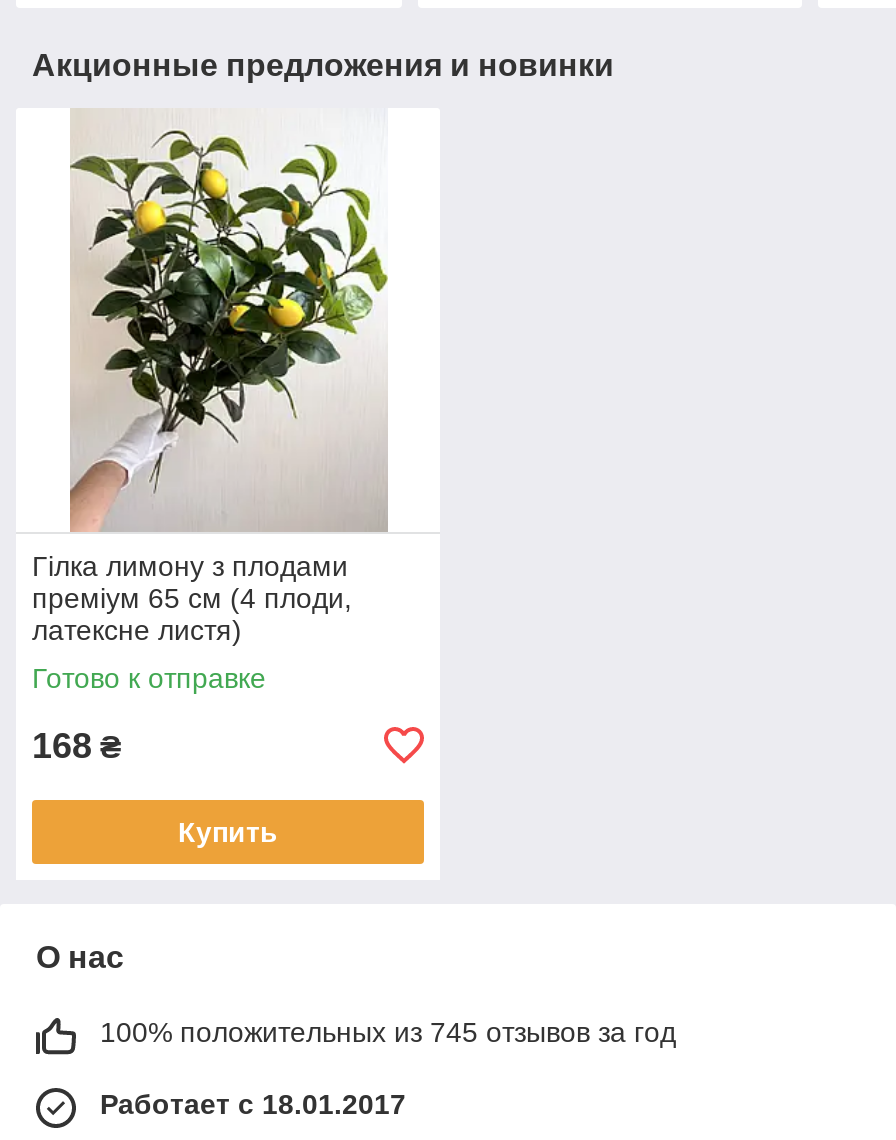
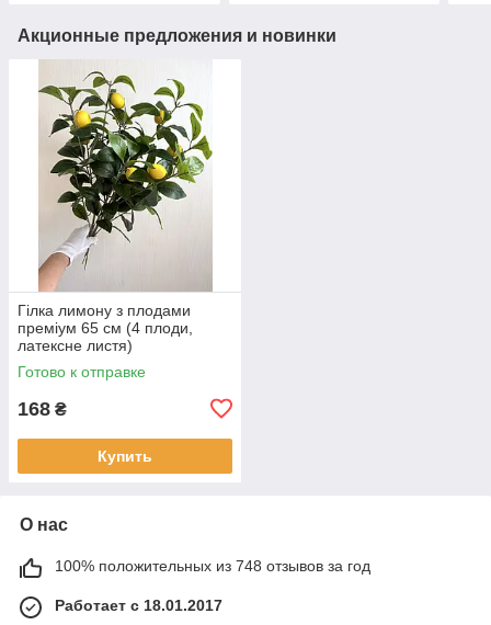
[100,1016,676,1048] 100% положительных из 745 отзывов за год -> [55,557,370,574] 100% положительных из 748 отзывов за год

